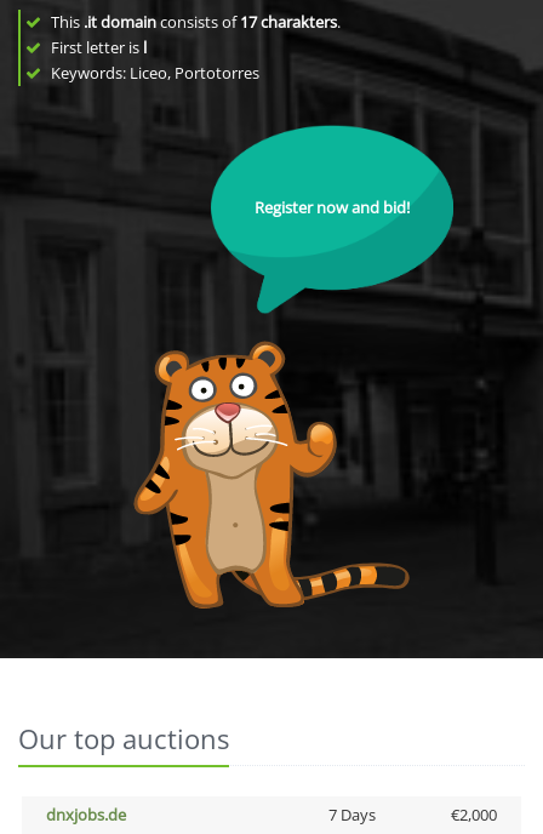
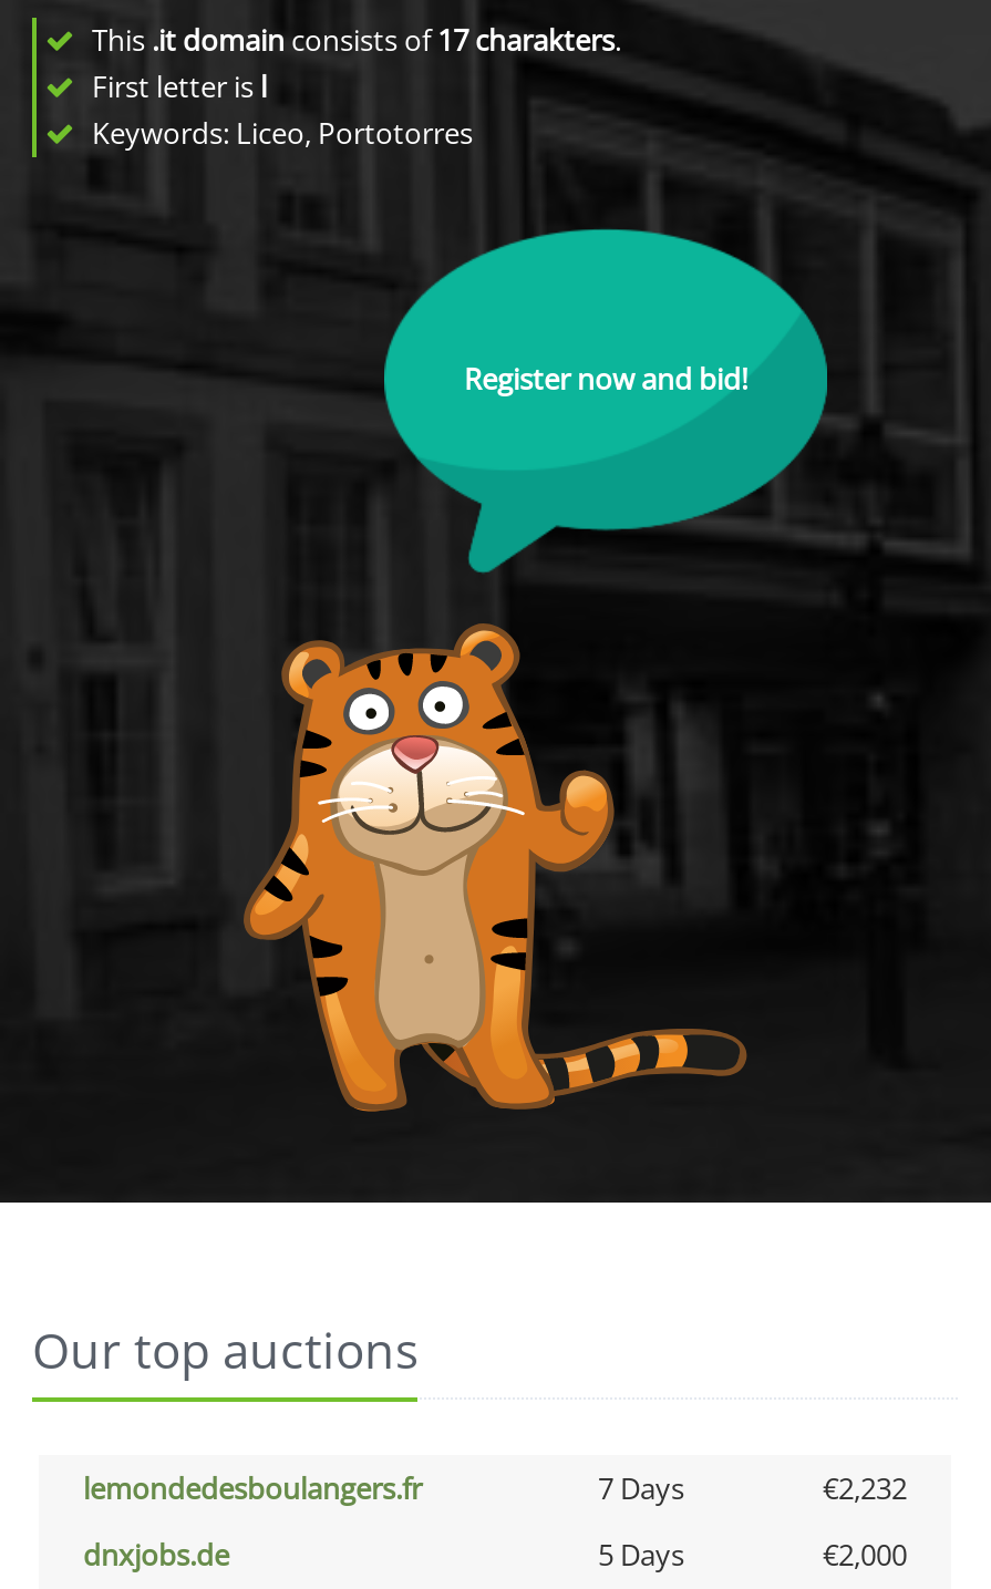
none -> [83,1468,907,1508] lemondedesboulangers.fr | 7 Days | €2,232
[328,804,375,826] 7 Days -> [598,1535,684,1575] 5 Days

